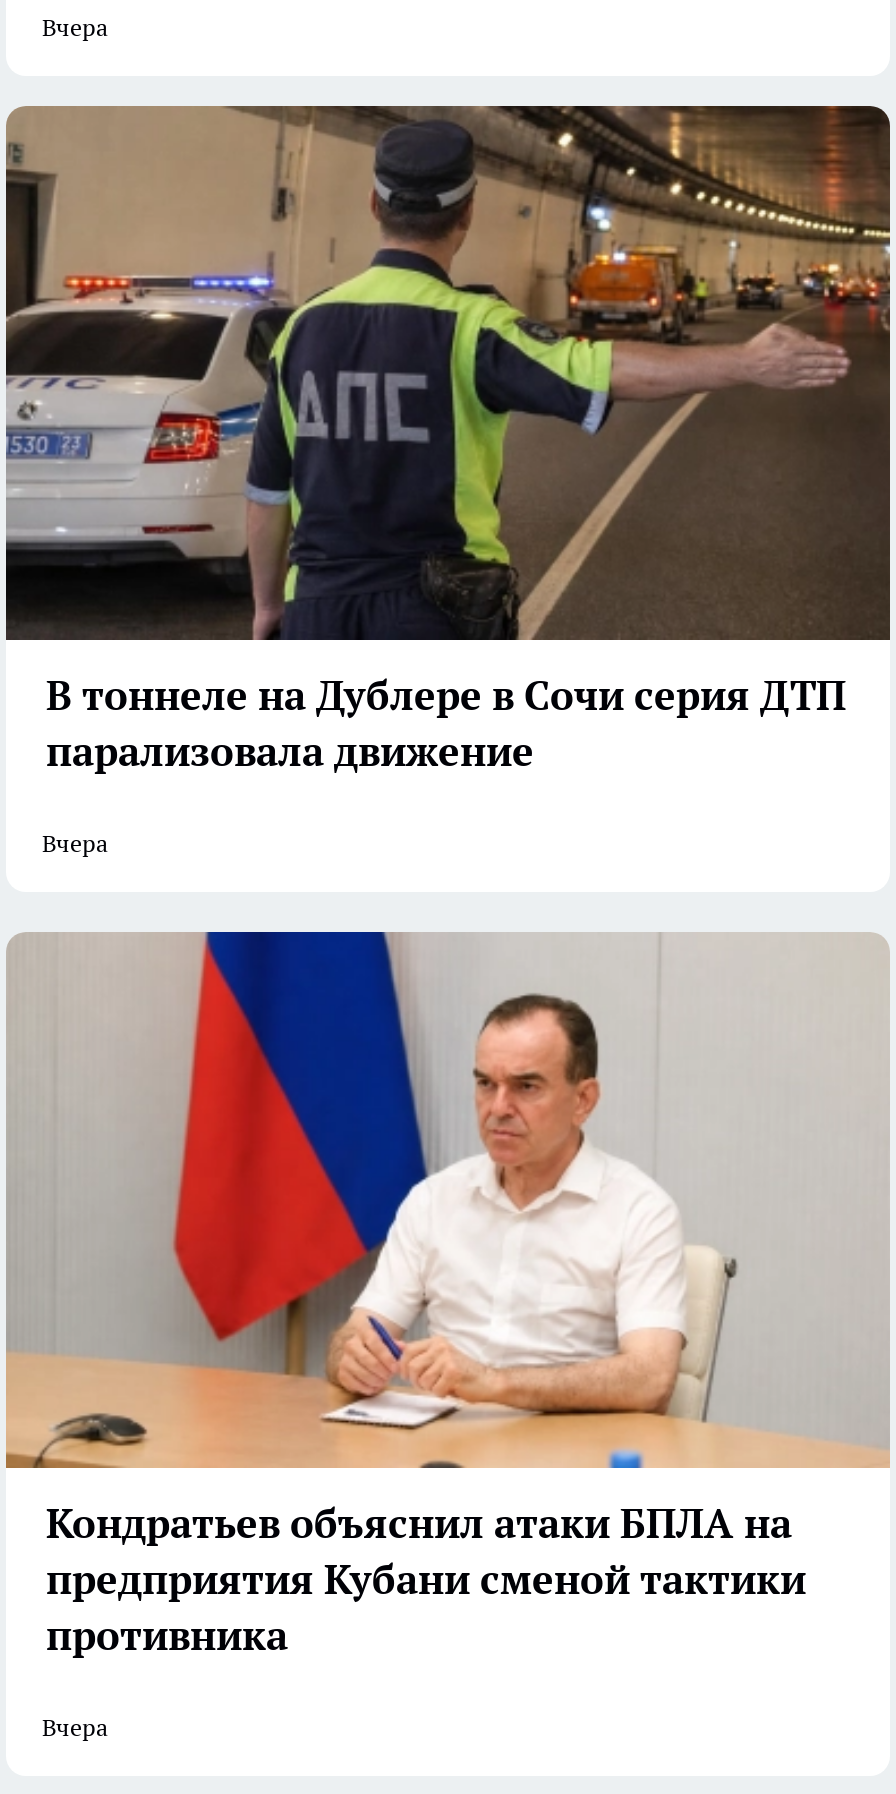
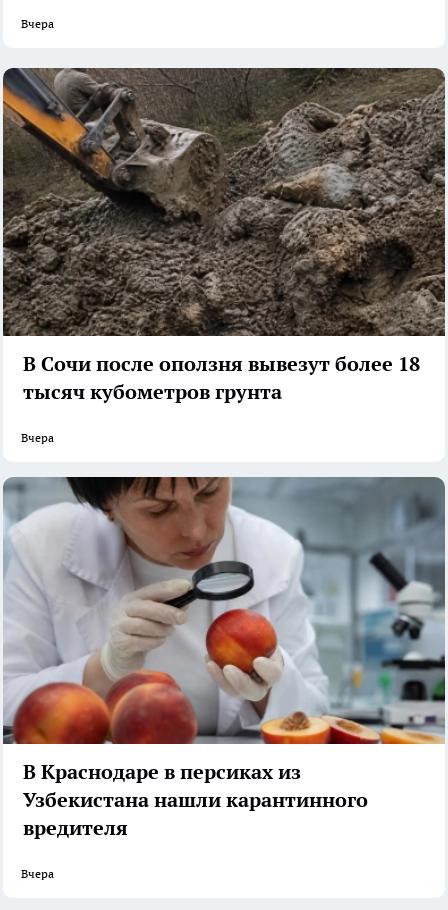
[6,105,890,779] [image] | В тоннеле на Дублере в Сочи серия ДТП | парализовала движение -> [3,67,445,405] [image] | В Сочи после оползня вывезут более 18 | тысяч кубометров грунта
[6,929,888,1662] [image] | Кондратьев объяснил атаки БПЛА на | предприятия Кубани сменой тактики | противника -> [3,476,445,841] [image] | В Краснодаре в персиках из | Узбекистана нашли карантинного | вредителя

